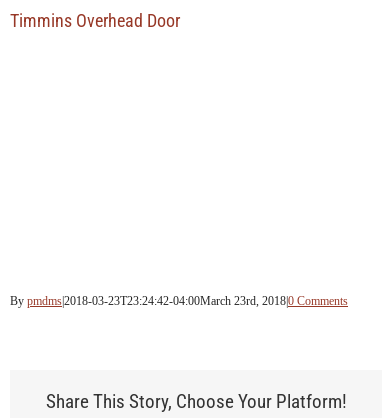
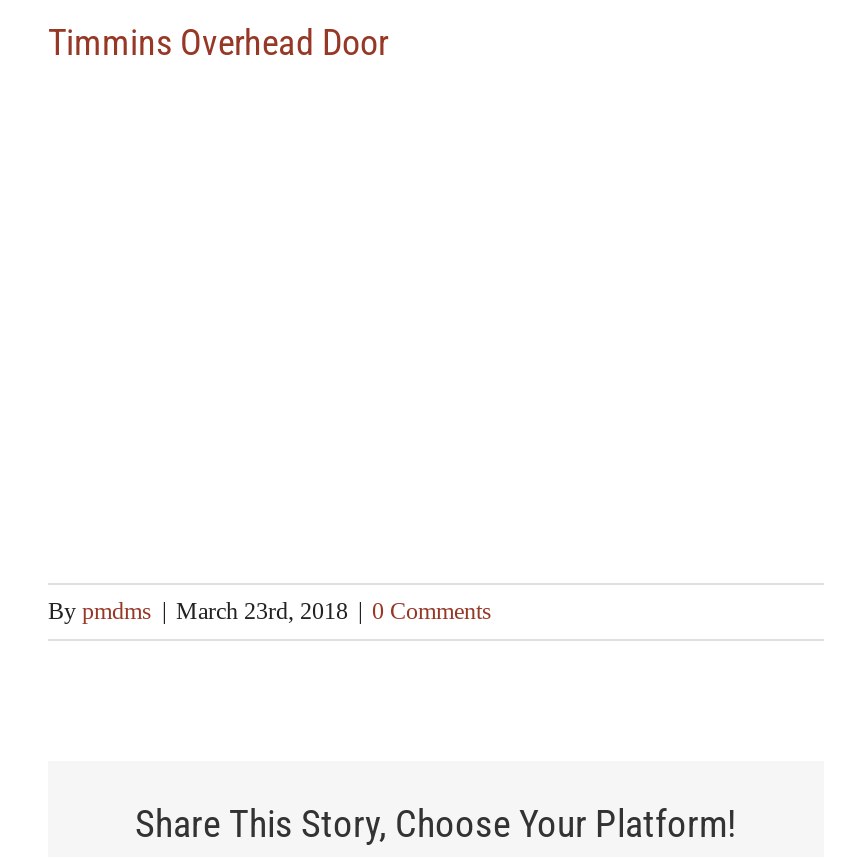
[10,294,348,308] By pmdms 2018-03-23T23:24:42-04:00March 23rd, 2018 0 Comments -> [48,598,492,626] By pmdms | March 23rd, 2018 | 0 Comments

